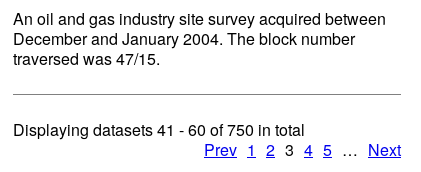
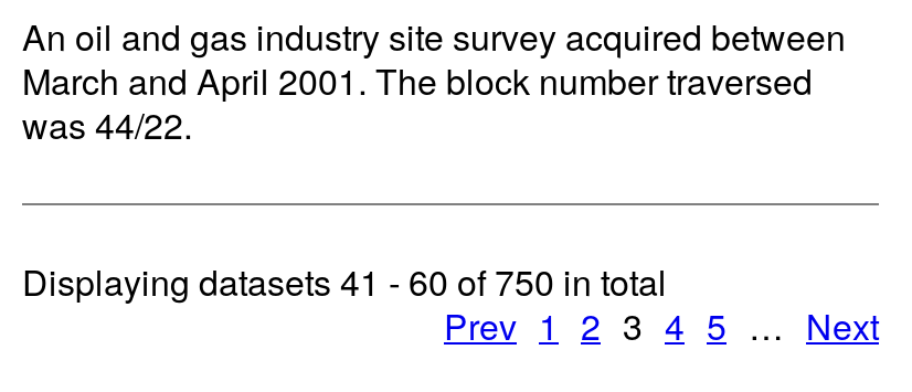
[13,27,355,70] December and January 2004. The block number | traversed was 47/15. -> [22,55,813,150] March and April 2001. The block number traversed | was 44/22.

